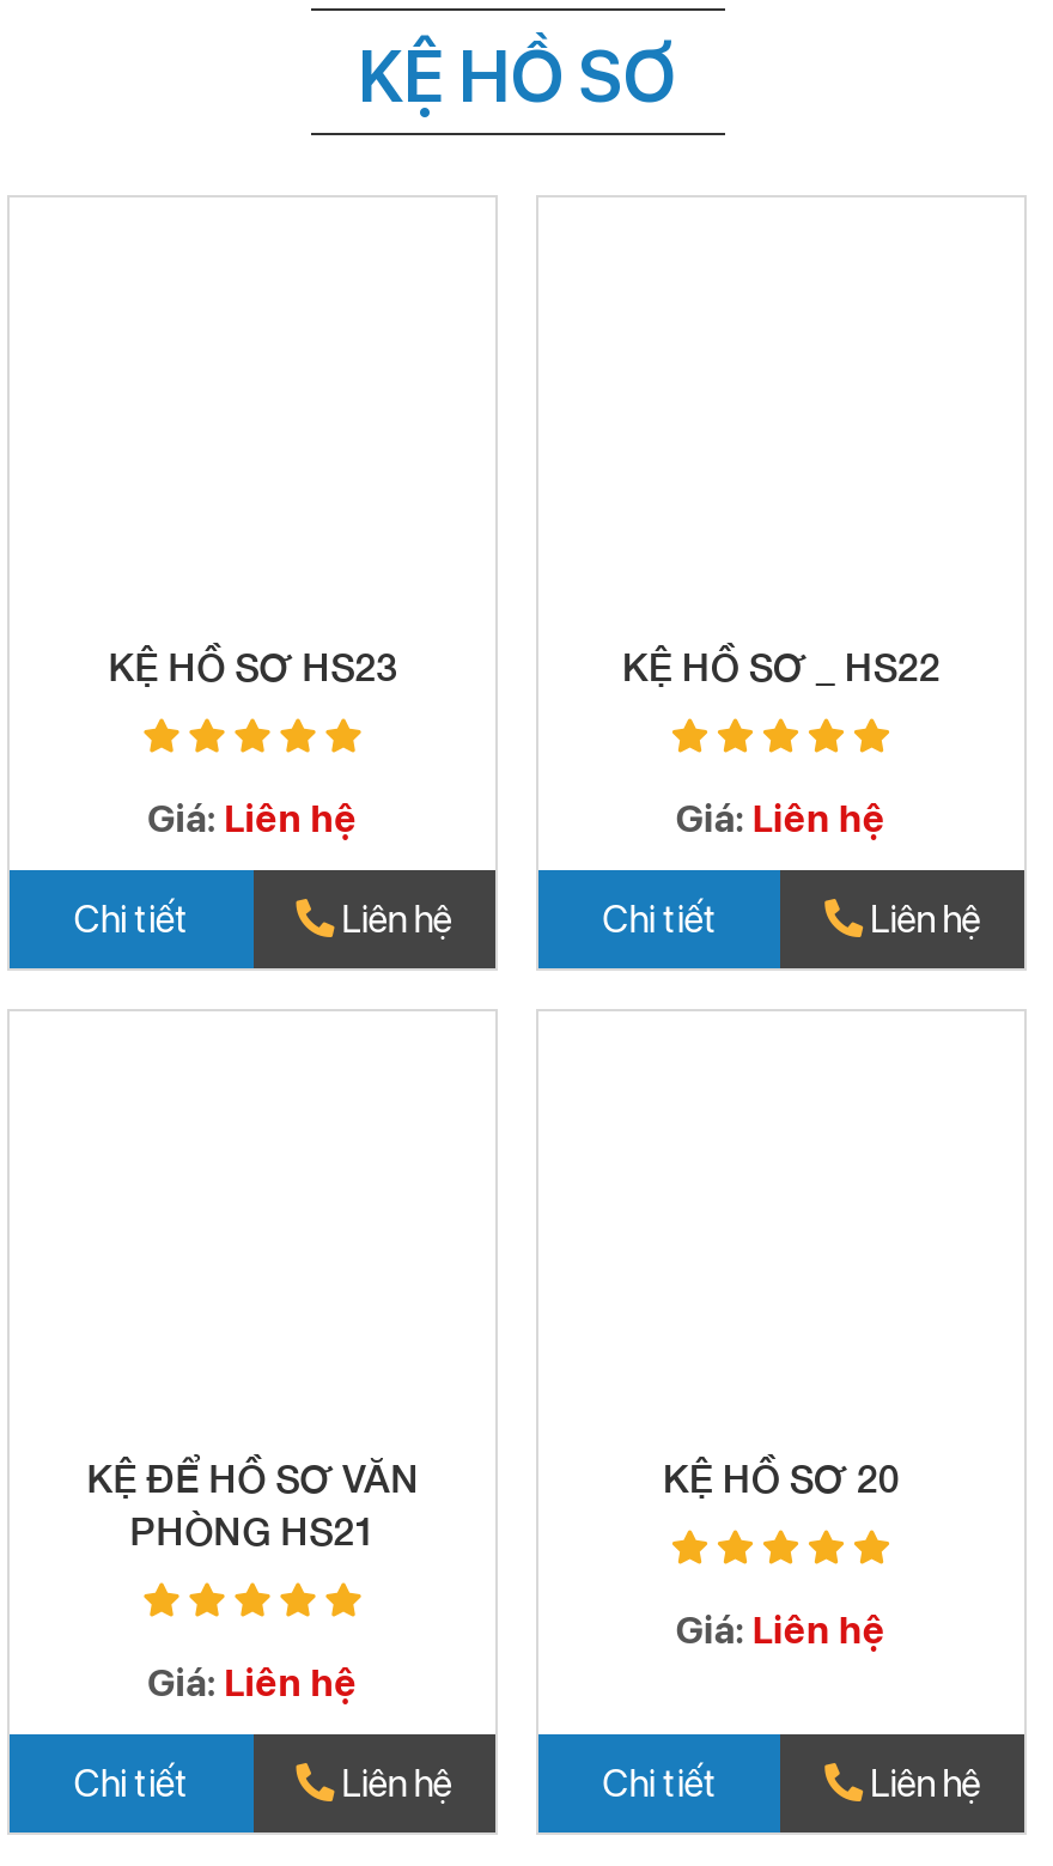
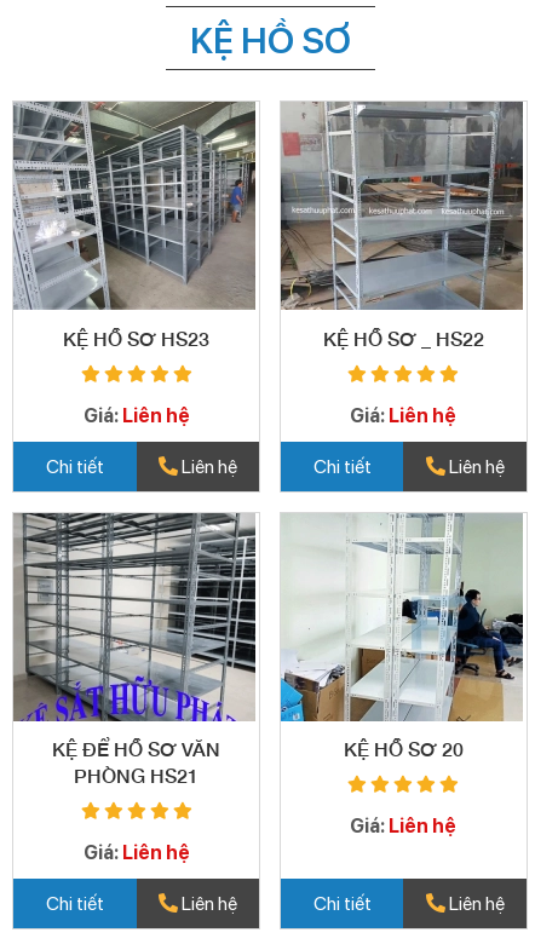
none -> [12,100,257,311] [image]
none -> [280,100,524,311] [image]
none -> [12,512,257,723] [image]
none -> [280,512,524,723] [image]

